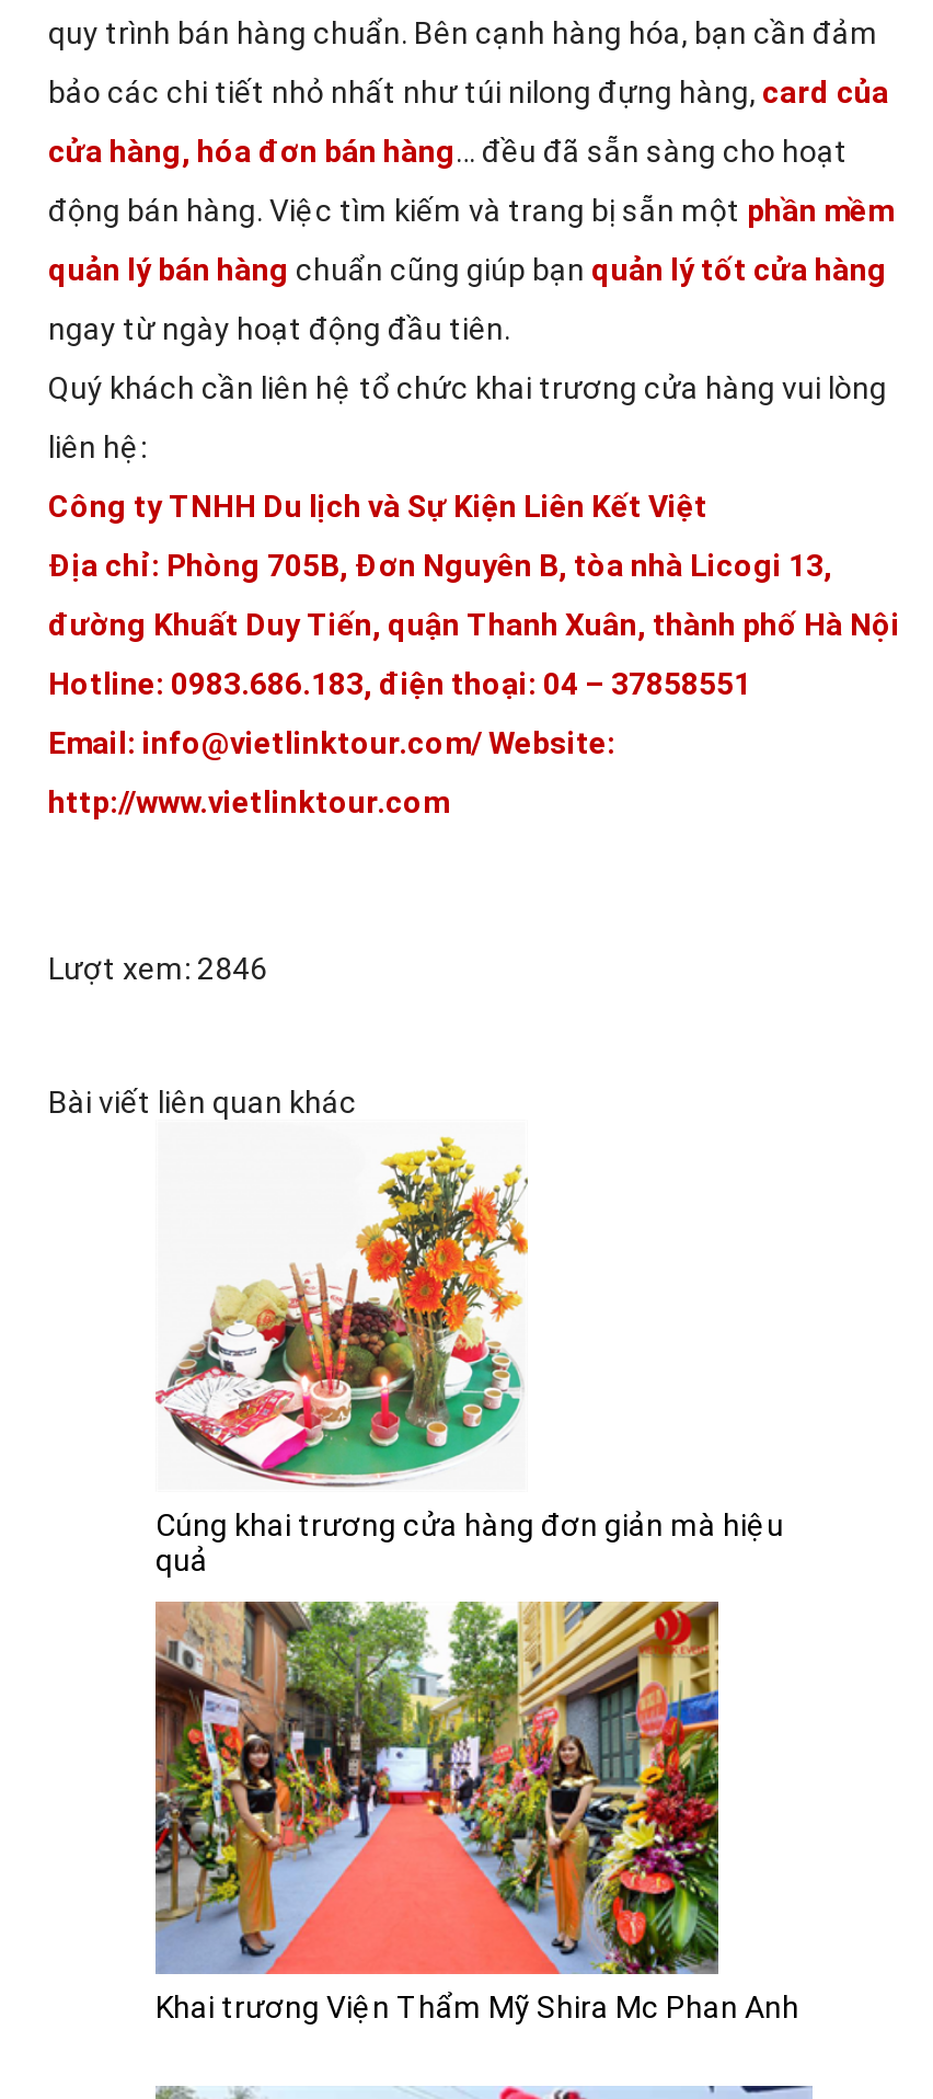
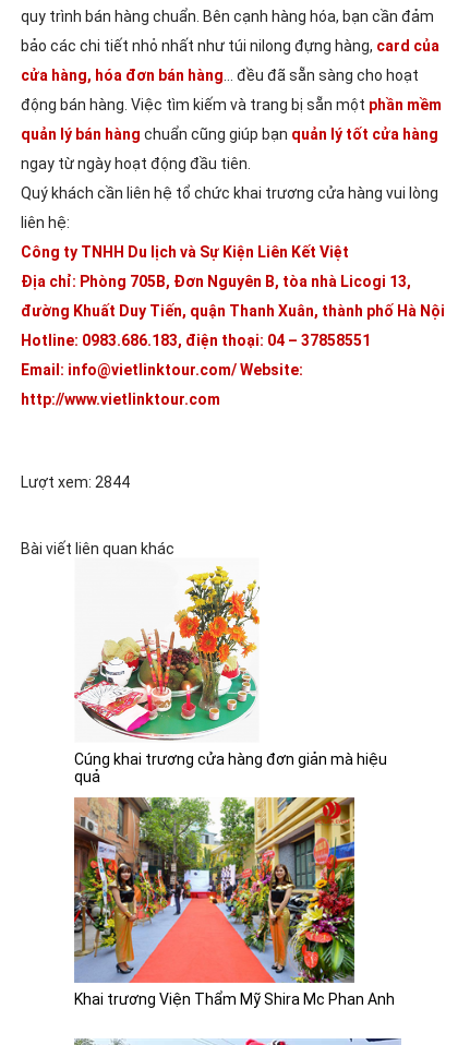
[48,951,267,986] Lượt xem: 2846 -> [21,473,130,491] Lượt xem: 2844

